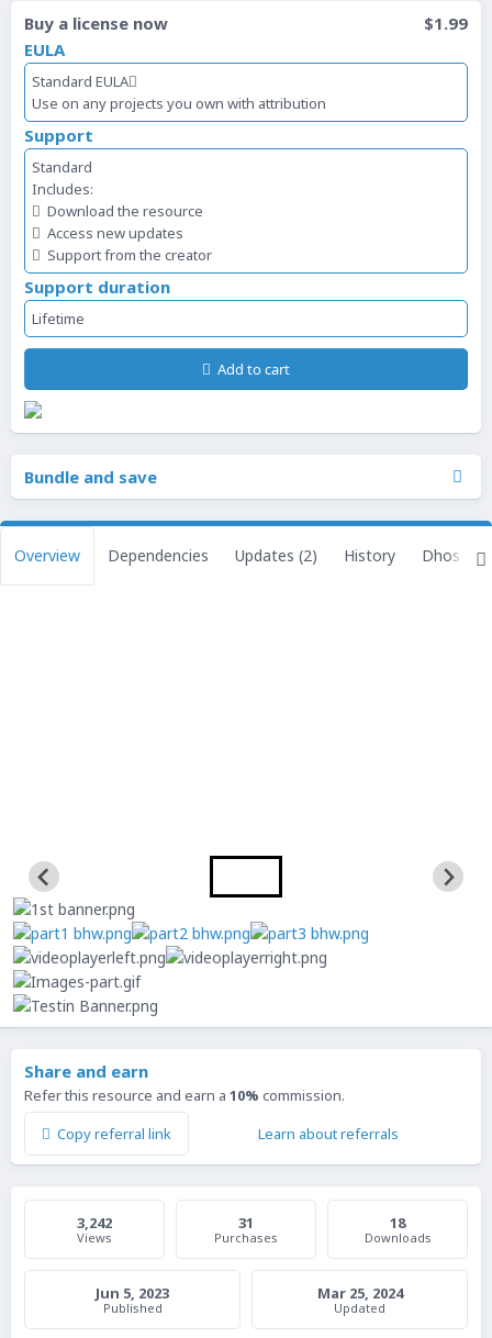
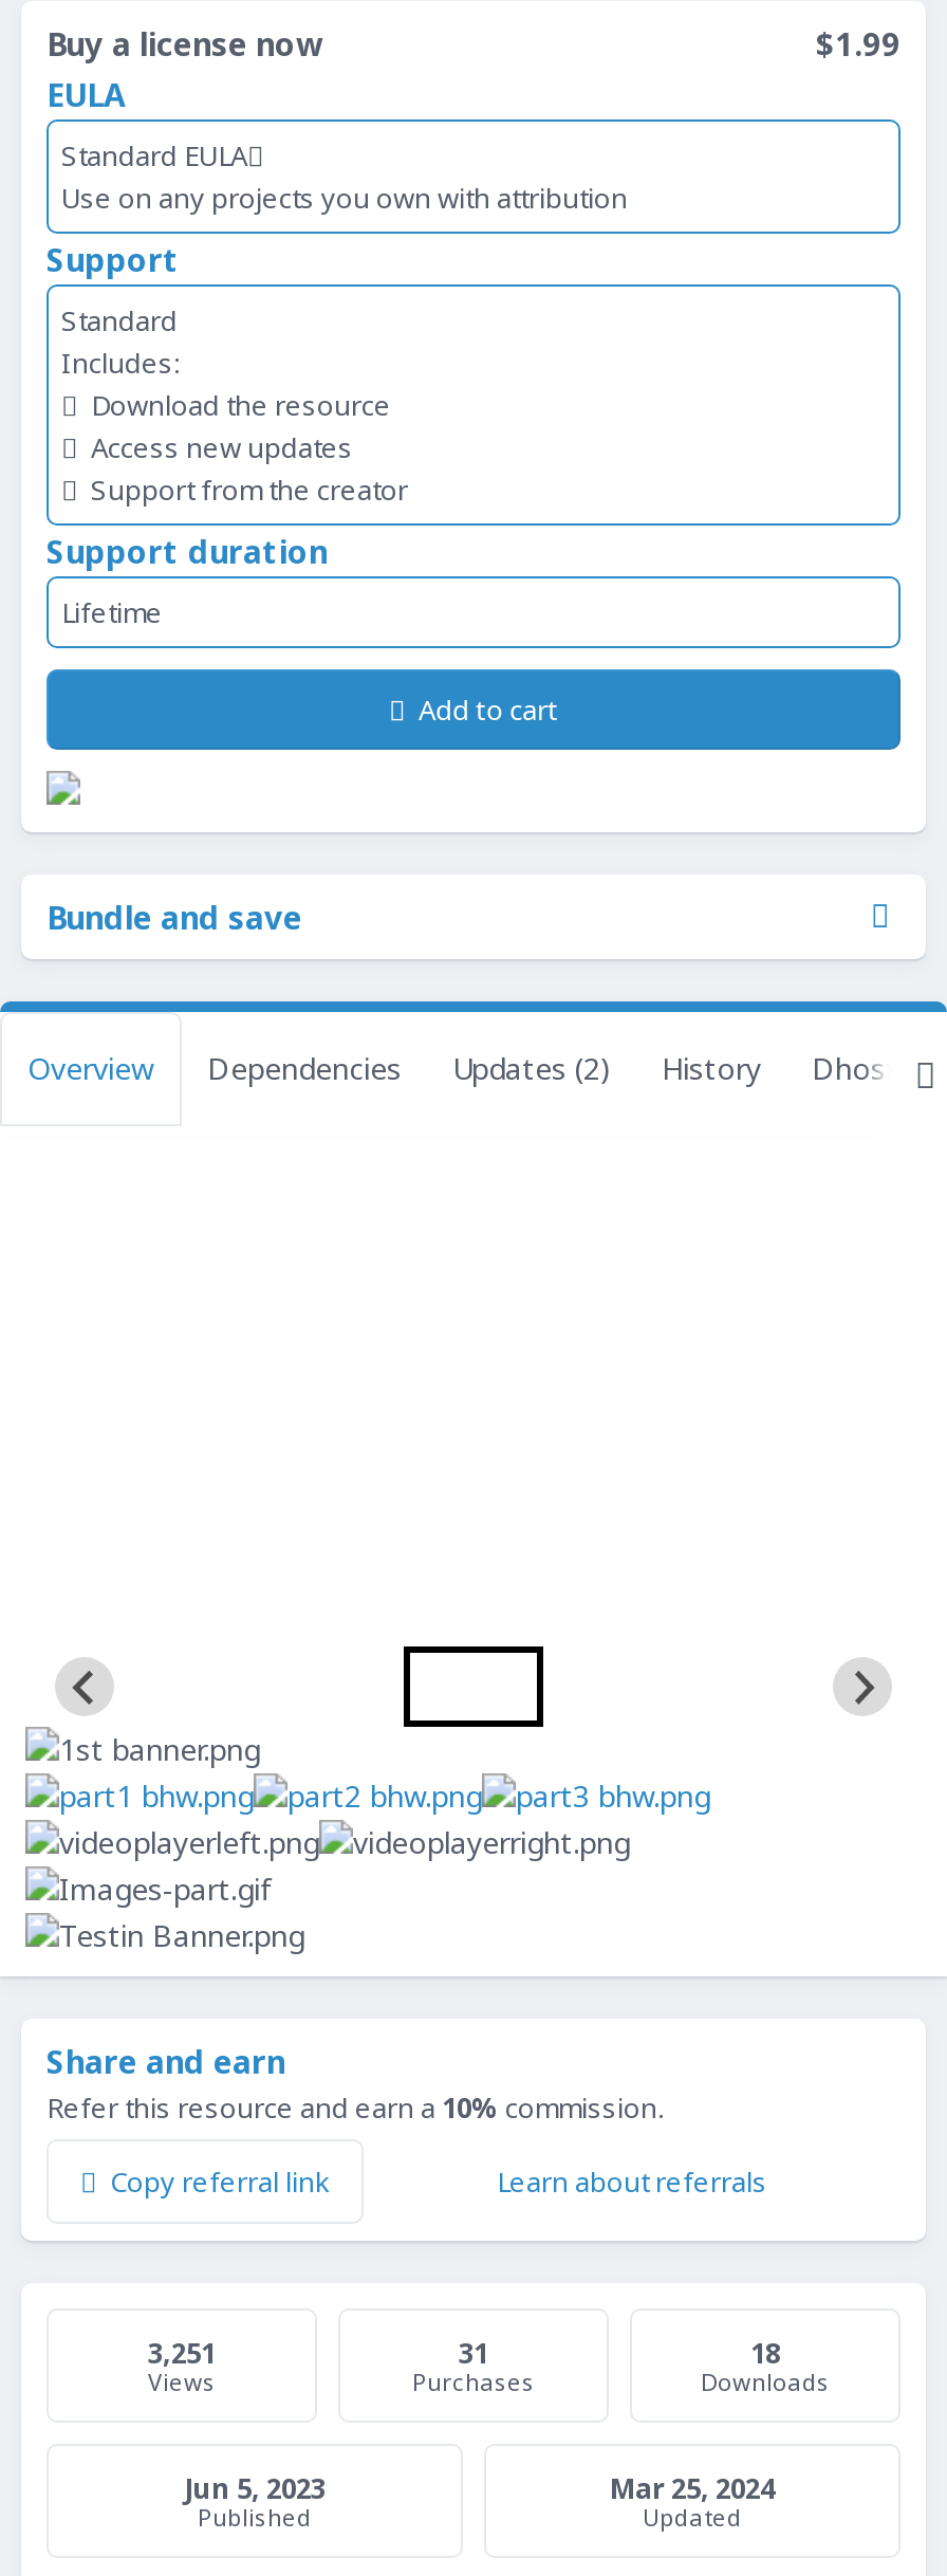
[77,1213,112,1233] 3,242 -> [148,2335,216,2373] 3,251

